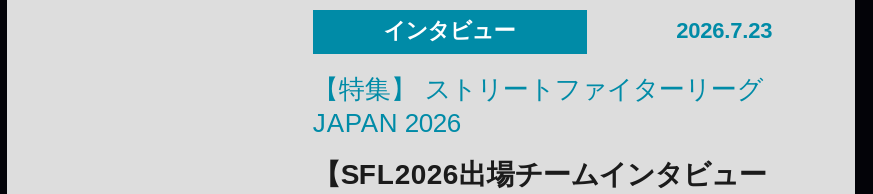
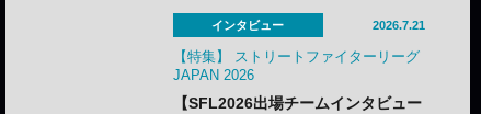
[676,19,772,43] 2026.7.23 -> [372,18,425,31] 2026.7.21

